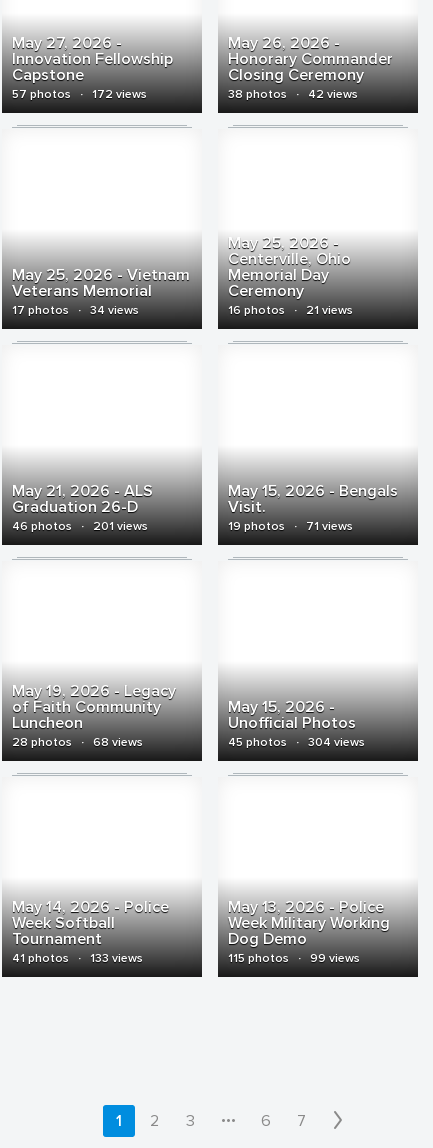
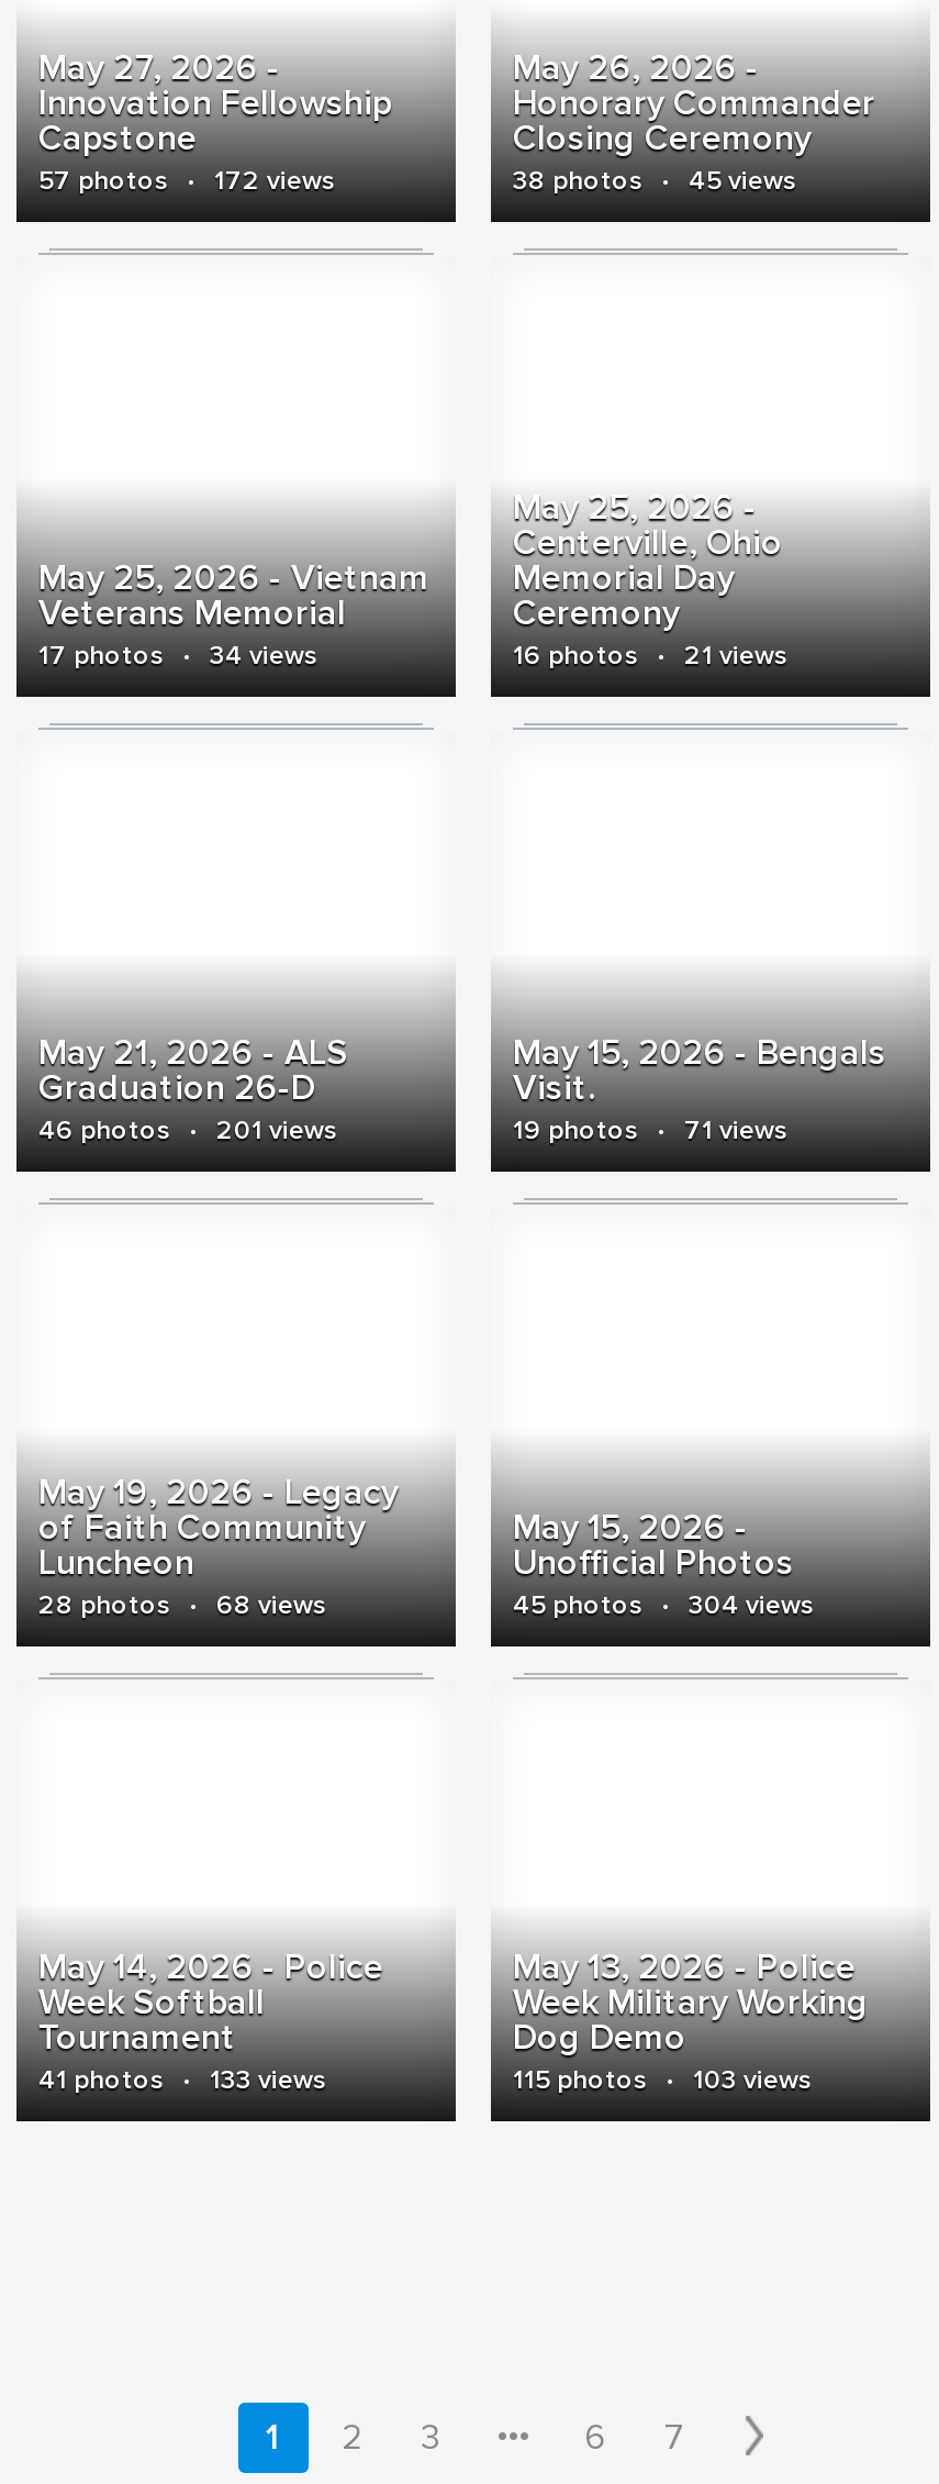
[228,87,358,102] 38 photos · 42 views -> [513,165,796,198] 38 photos · 45 views
[228,951,360,966] 115 photos · 99 views -> [513,2064,812,2097] 115 photos · 103 views

